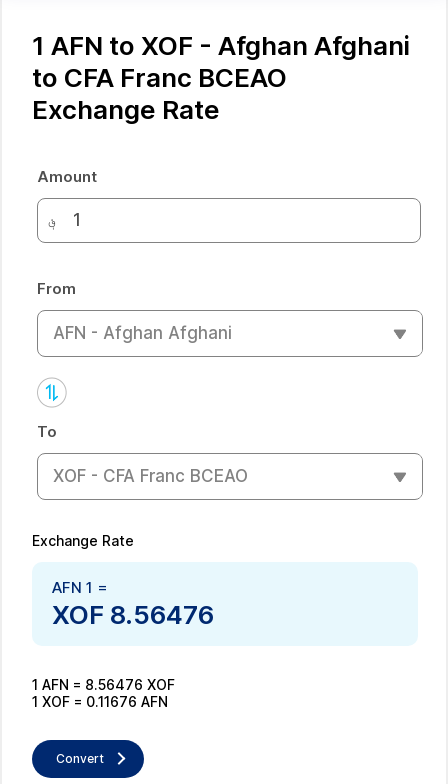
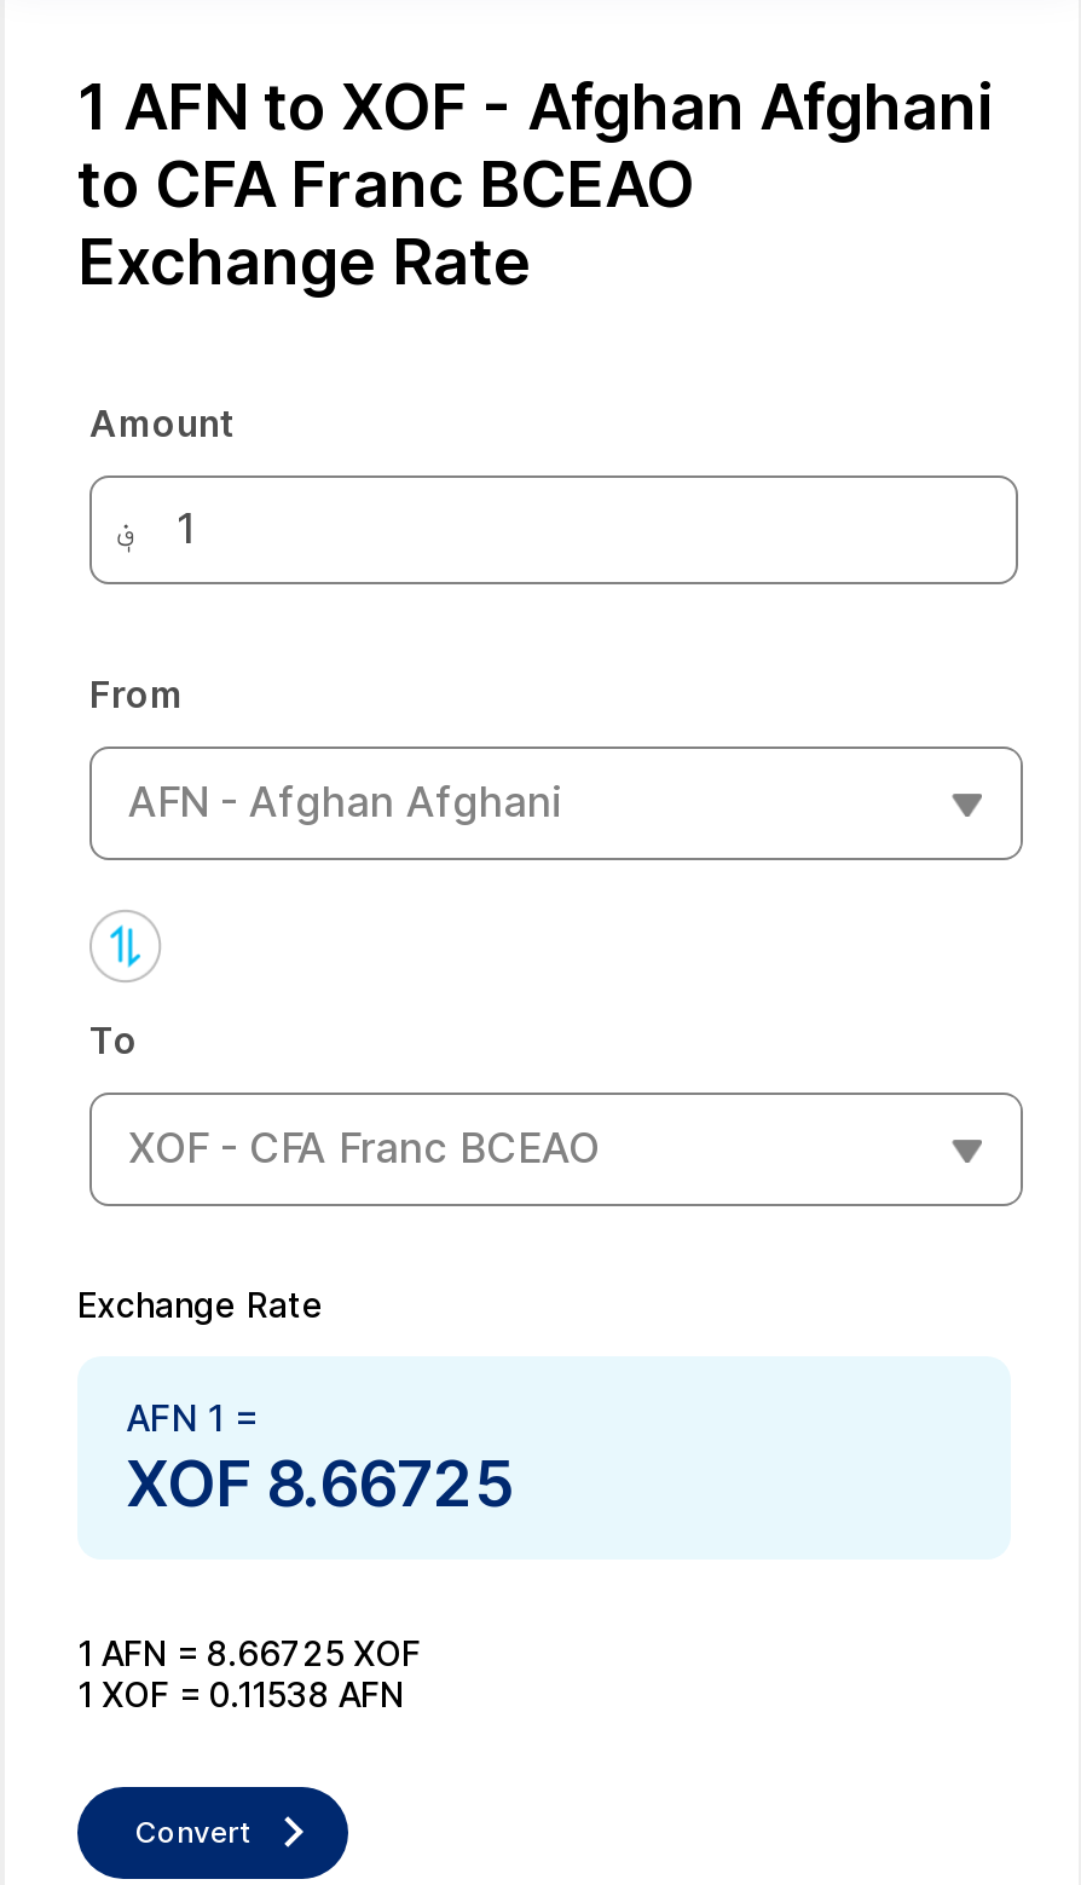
[52,598,214,629] XOF 8.56476 -> [126,1445,515,1520] XOF 8.66725
[32,675,175,692] 1 AFN = 8.56476 XOF -> [77,1631,421,1672] 1 AFN = 8.66725 XOF
[32,692,168,709] 1 XOF = 0.11676 AFN -> [77,1672,404,1713] 1 XOF = 0.11538 AFN

